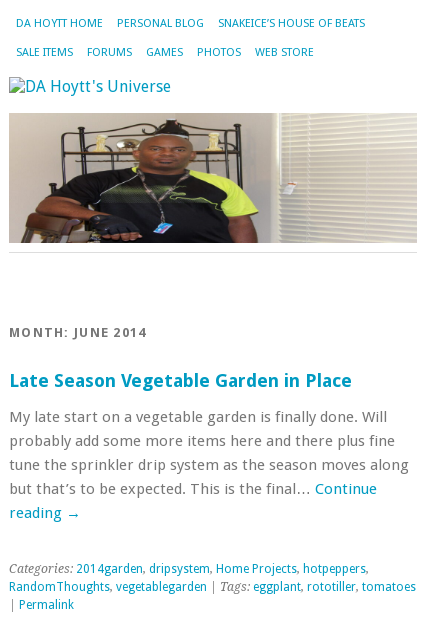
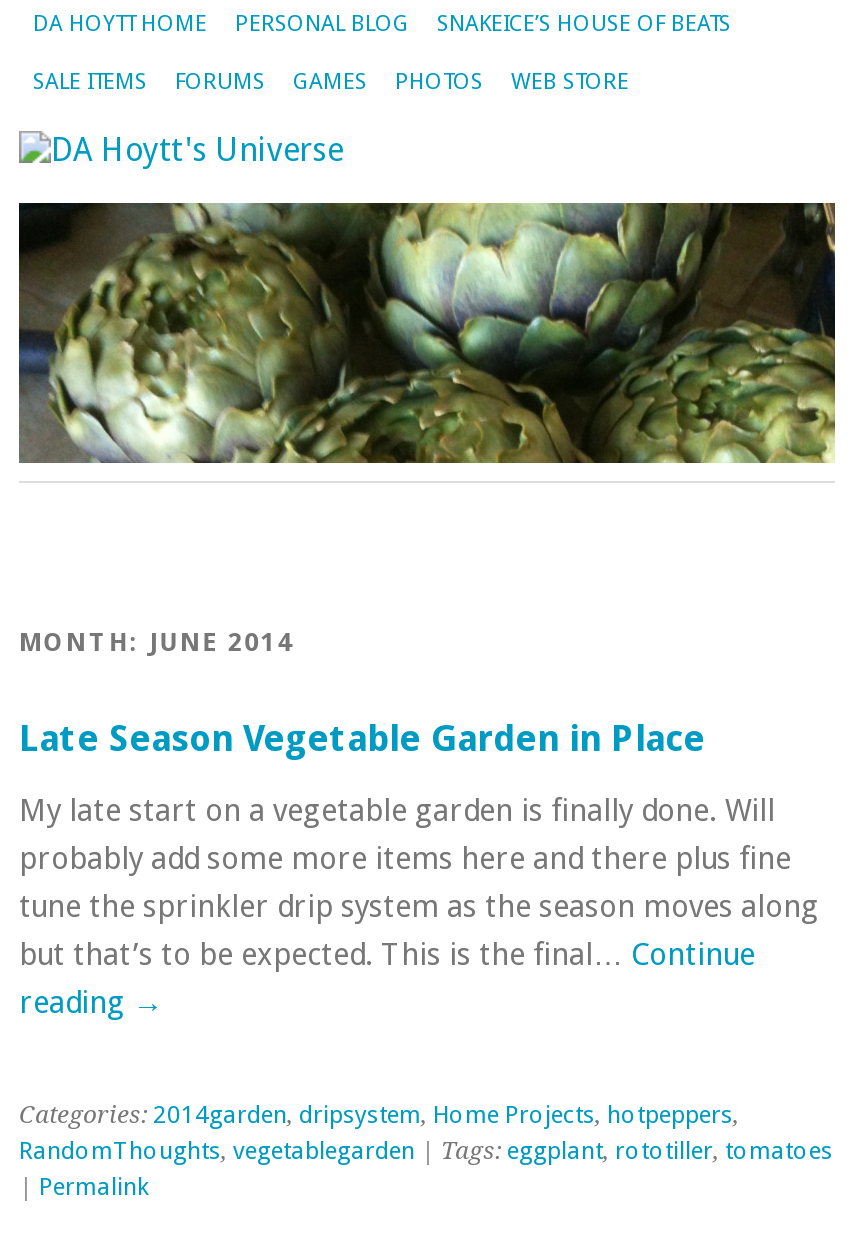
[9,113,417,244] [image] -> [17,201,837,465] [image]

